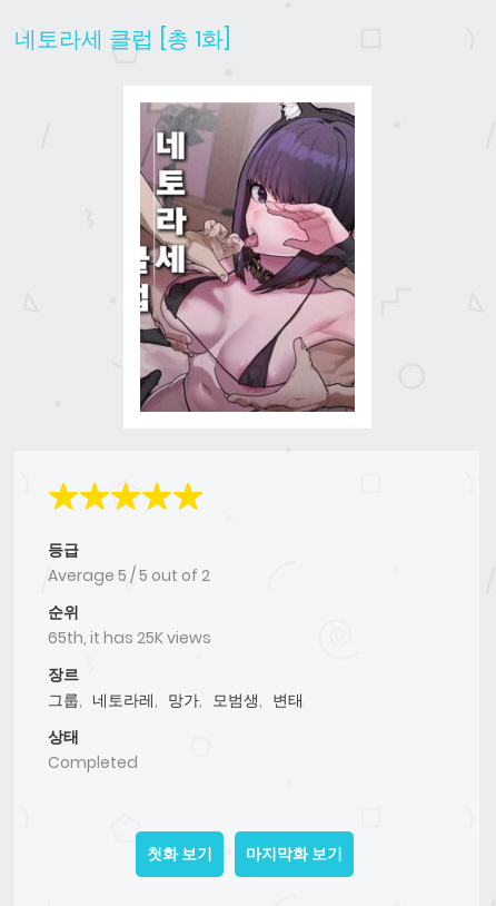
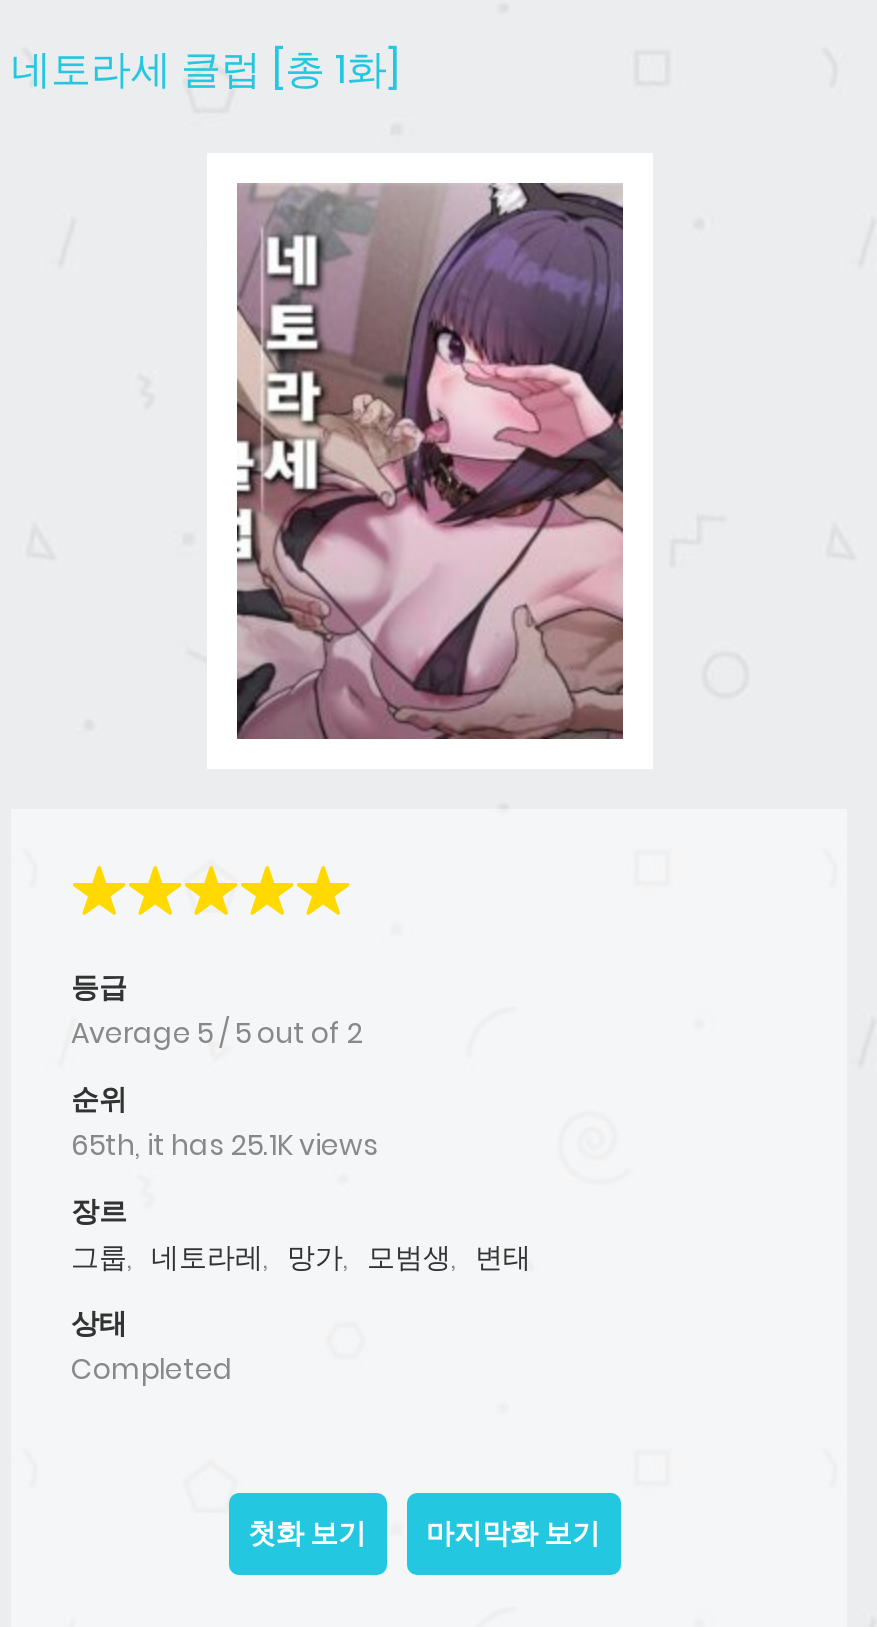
[48,627,211,649] 65th, it has 25K views -> [71,1125,379,1165] 65th, it has 25.1K views

